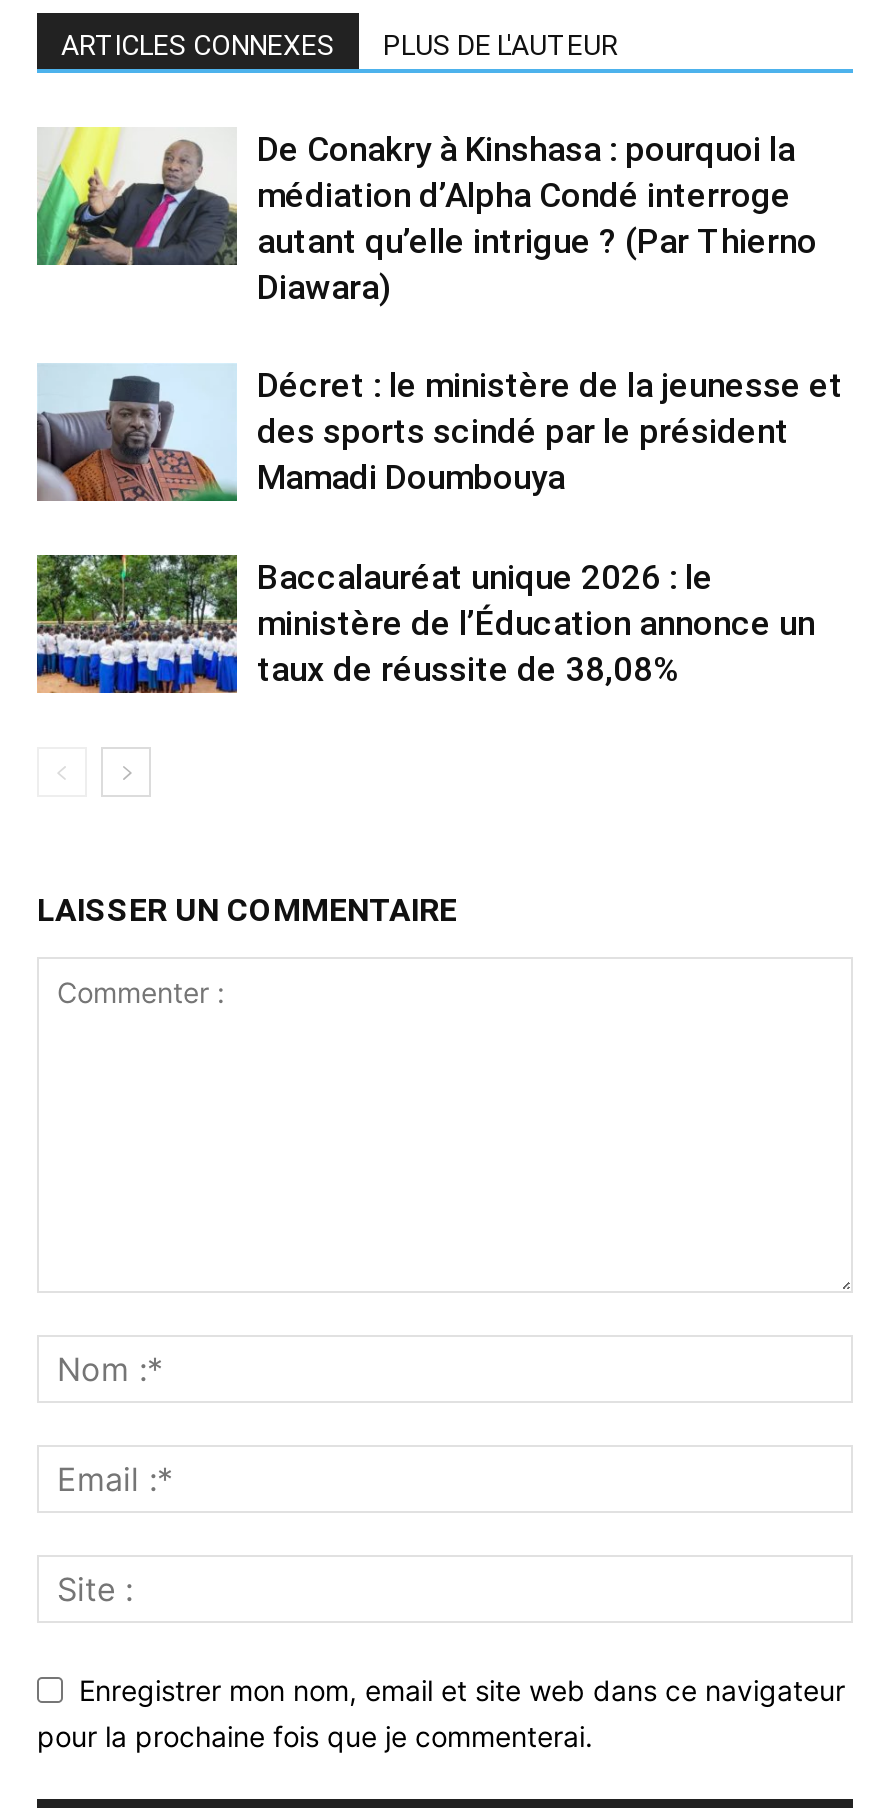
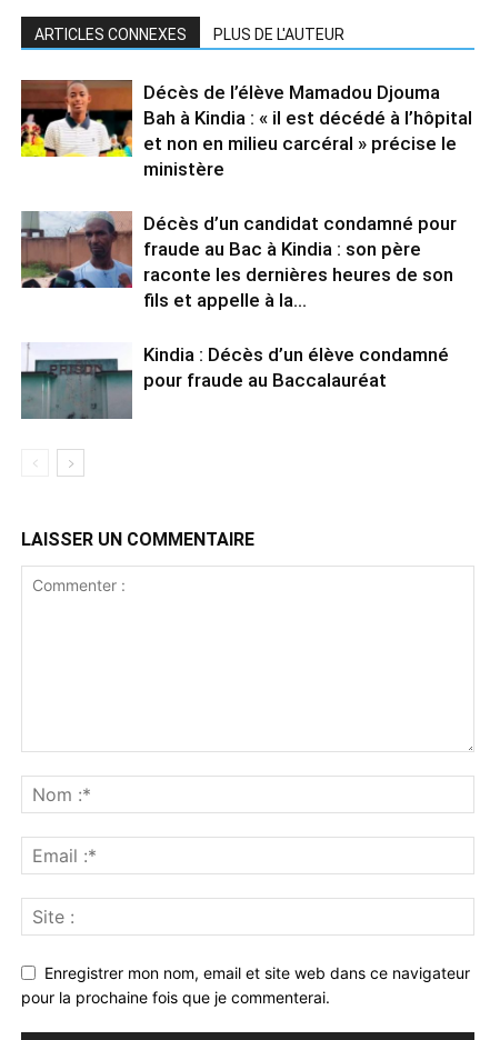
[35,126,817,308] [image] | De Conakry à Kinshasa : pourquoi la | médiation d’Alpha Condé interroge | autant qu’elle intrigue ? (Par Thierno | Diawara) -> [20,79,472,180] [image] | Décès de l’élève Mamadou Djouma | Bah à Kindia : « il est décédé à l’hôpital | et non en milieu carcéral » précise le | ministère
[37,366,843,504] [image] | Décret : le ministère de la jeunesse et | des sports scindé par le président | Mamadi Doumbouya -> [20,210,457,311] [image] | Décès d’un candidat condamné pour | fraude au Bac à Kindia : son père | raconte les dernières heures de son | fils et appelle à la...
[35,552,815,696] [image] | Baccalauréat unique 2026 : le | ministère de l’Éducation annonce un | taux de réussite de 38,08% -> [20,341,449,420] [image] | Kindia : Décès d’un élève condamné | pour fraude au Baccalauréat

